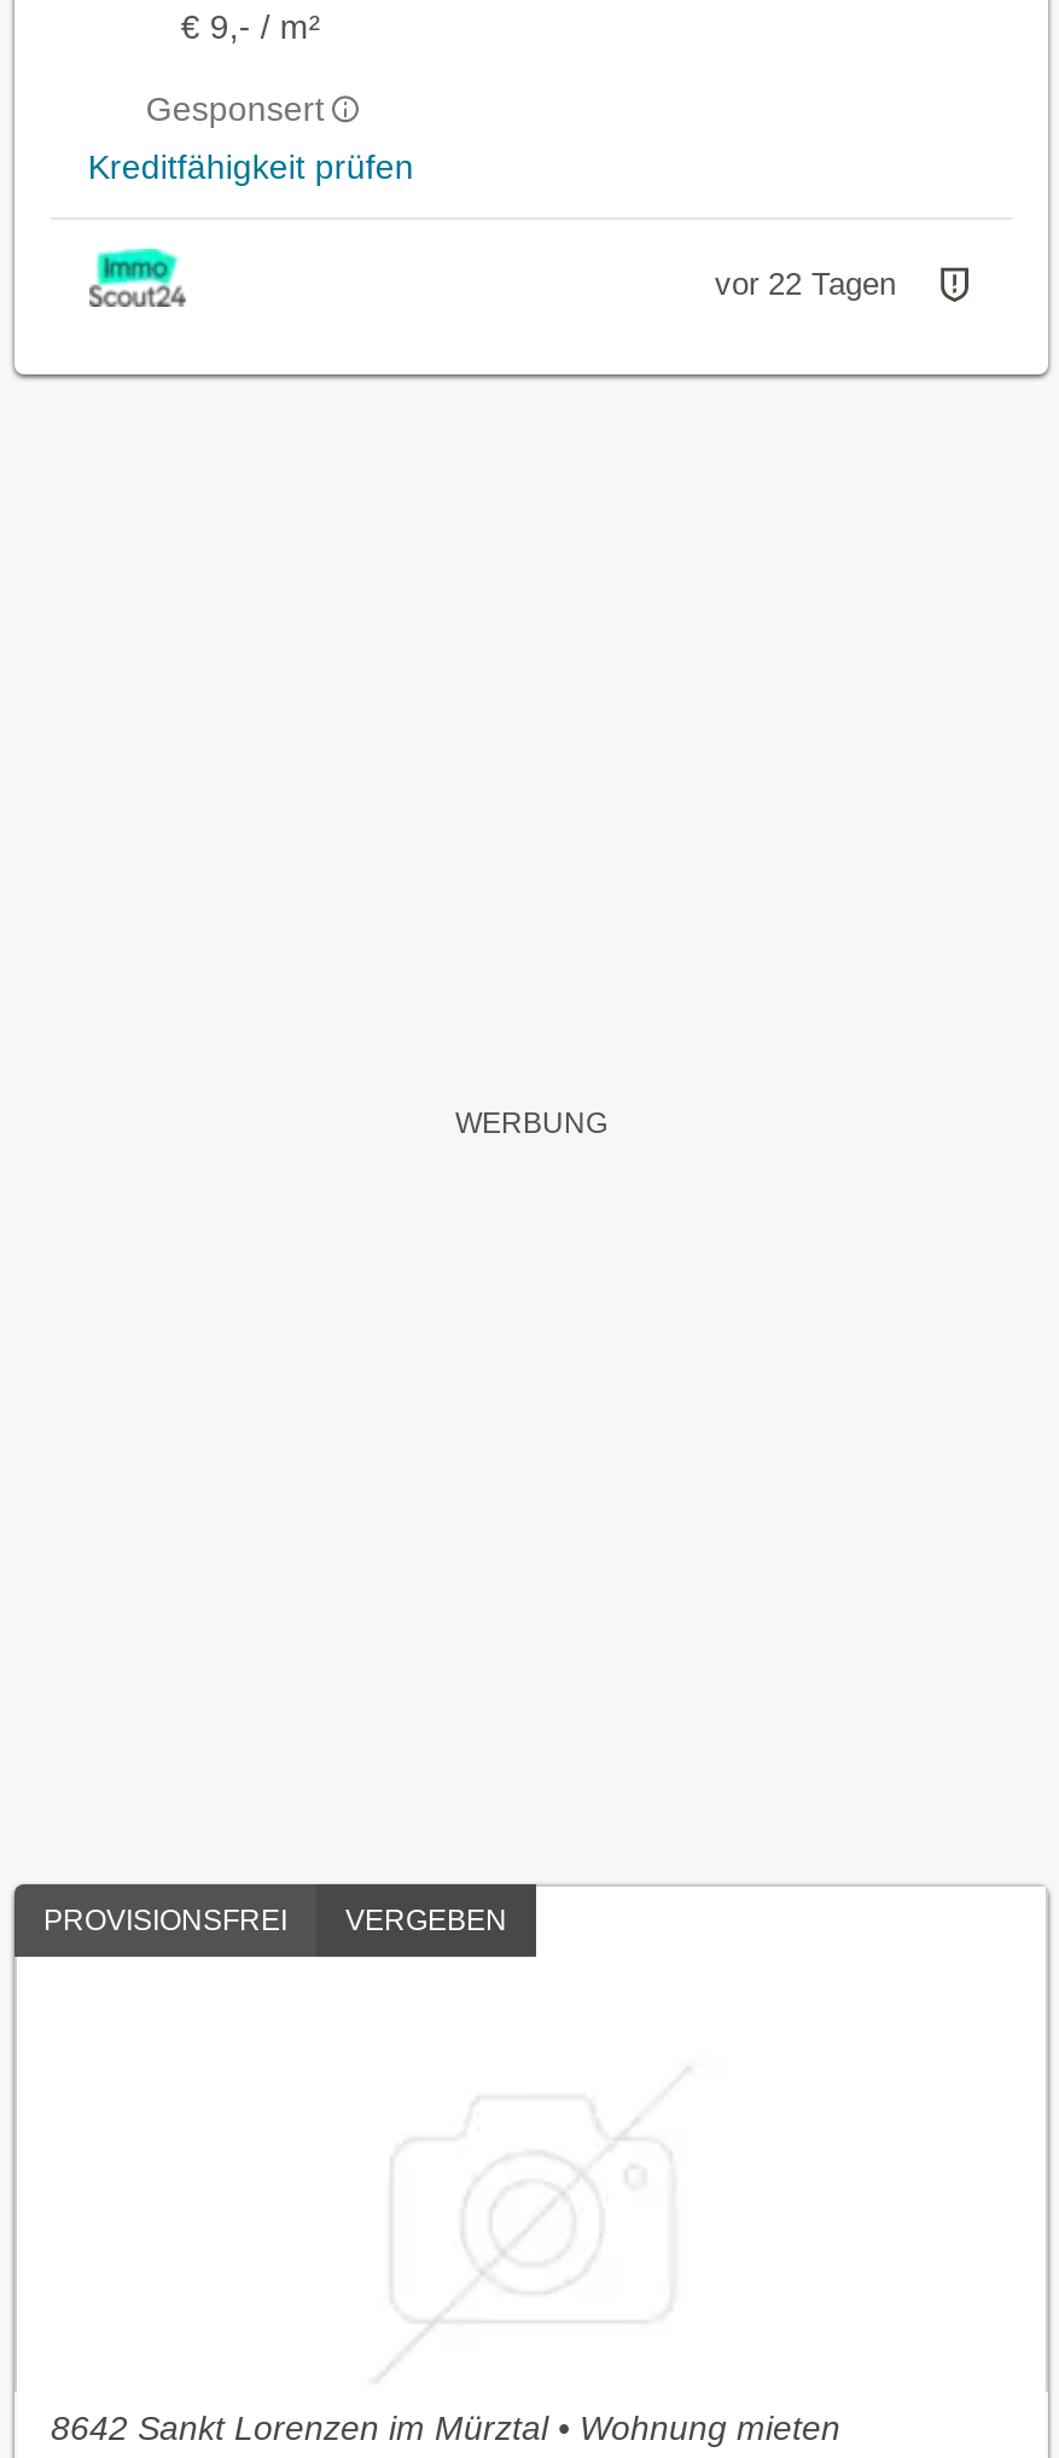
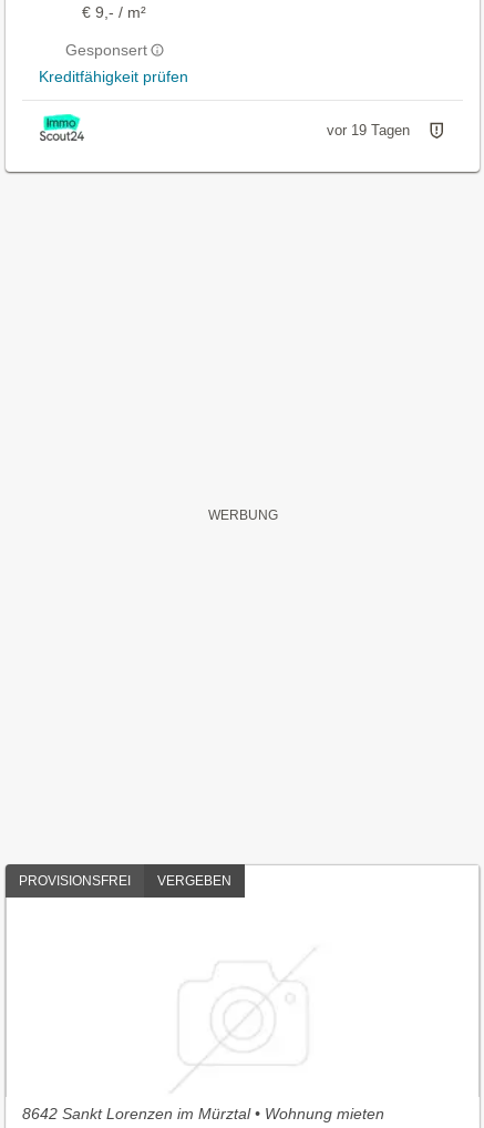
[715,265,896,301] vor 22 Tagen -> [327,121,410,138] vor 19 Tagen

